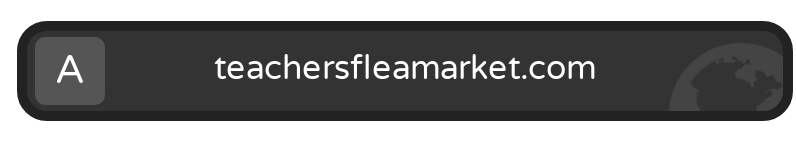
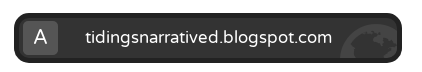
[214,50,596,90] teachersfleamarket.com -> [84,27,331,47] tidingsnarratived.blogspot.com

